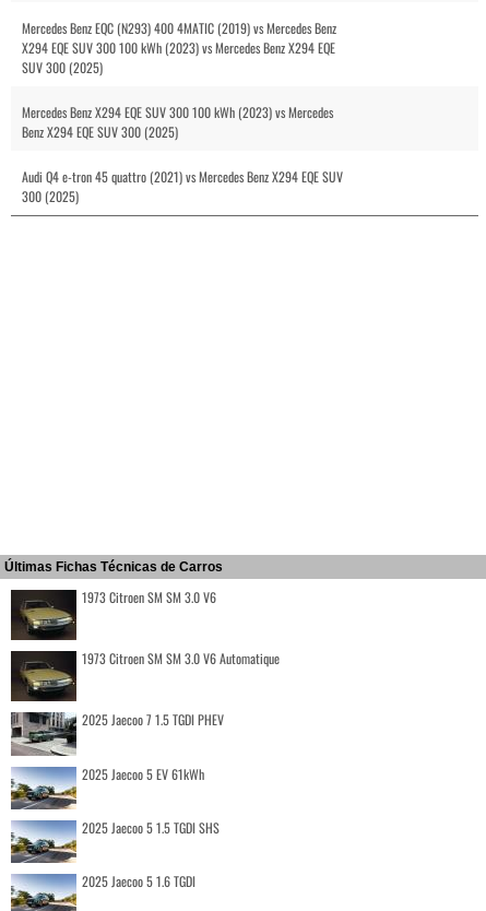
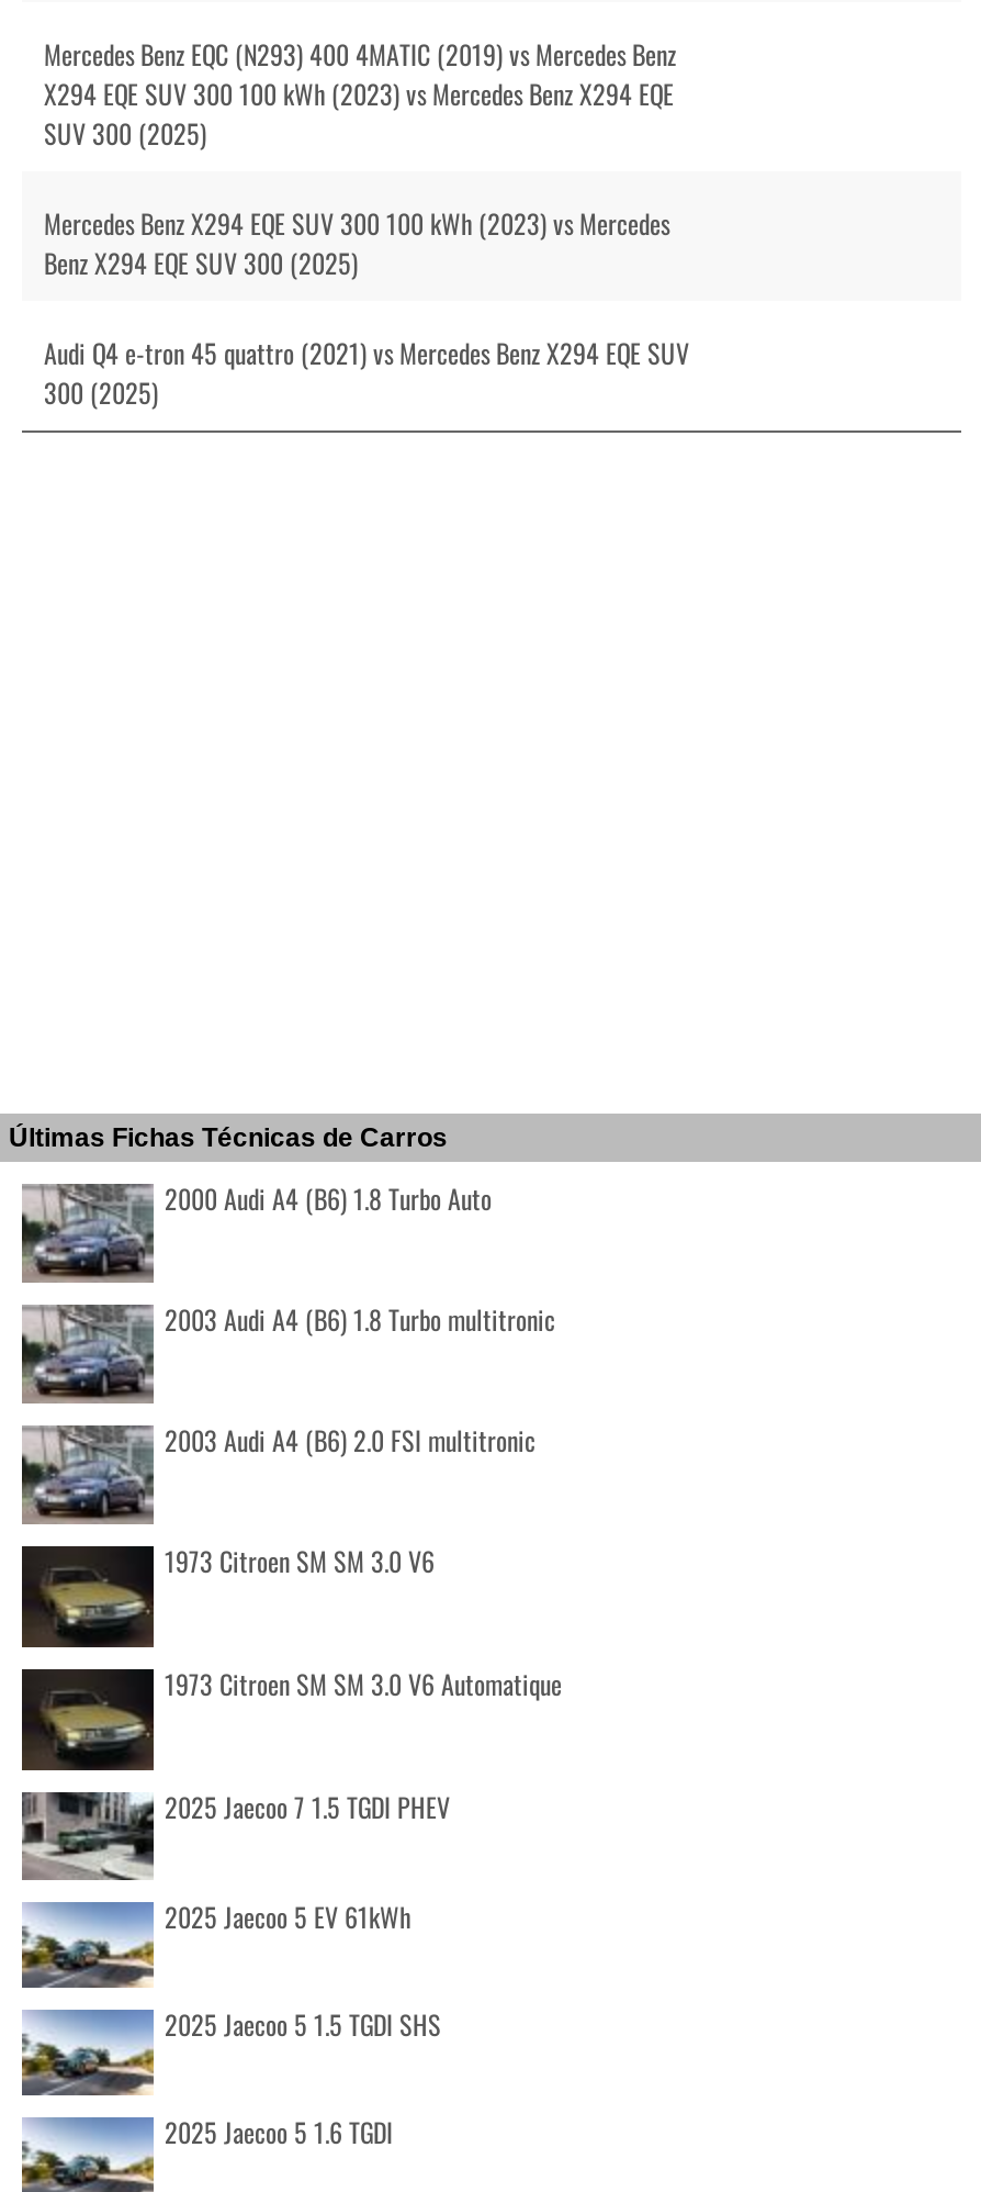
none -> [20,1179,555,1458] [image] | 2000 Audi A4 (B6) 1.8 Turbo Auto | 2003 Audi A4 (B6) 1.8 Turbo multitronic | 2003 Audi A4 (B6) 2.0 FSI multitronic
none -> [20,1302,154,1406] [image]
none -> [22,1423,154,1522] [image]

